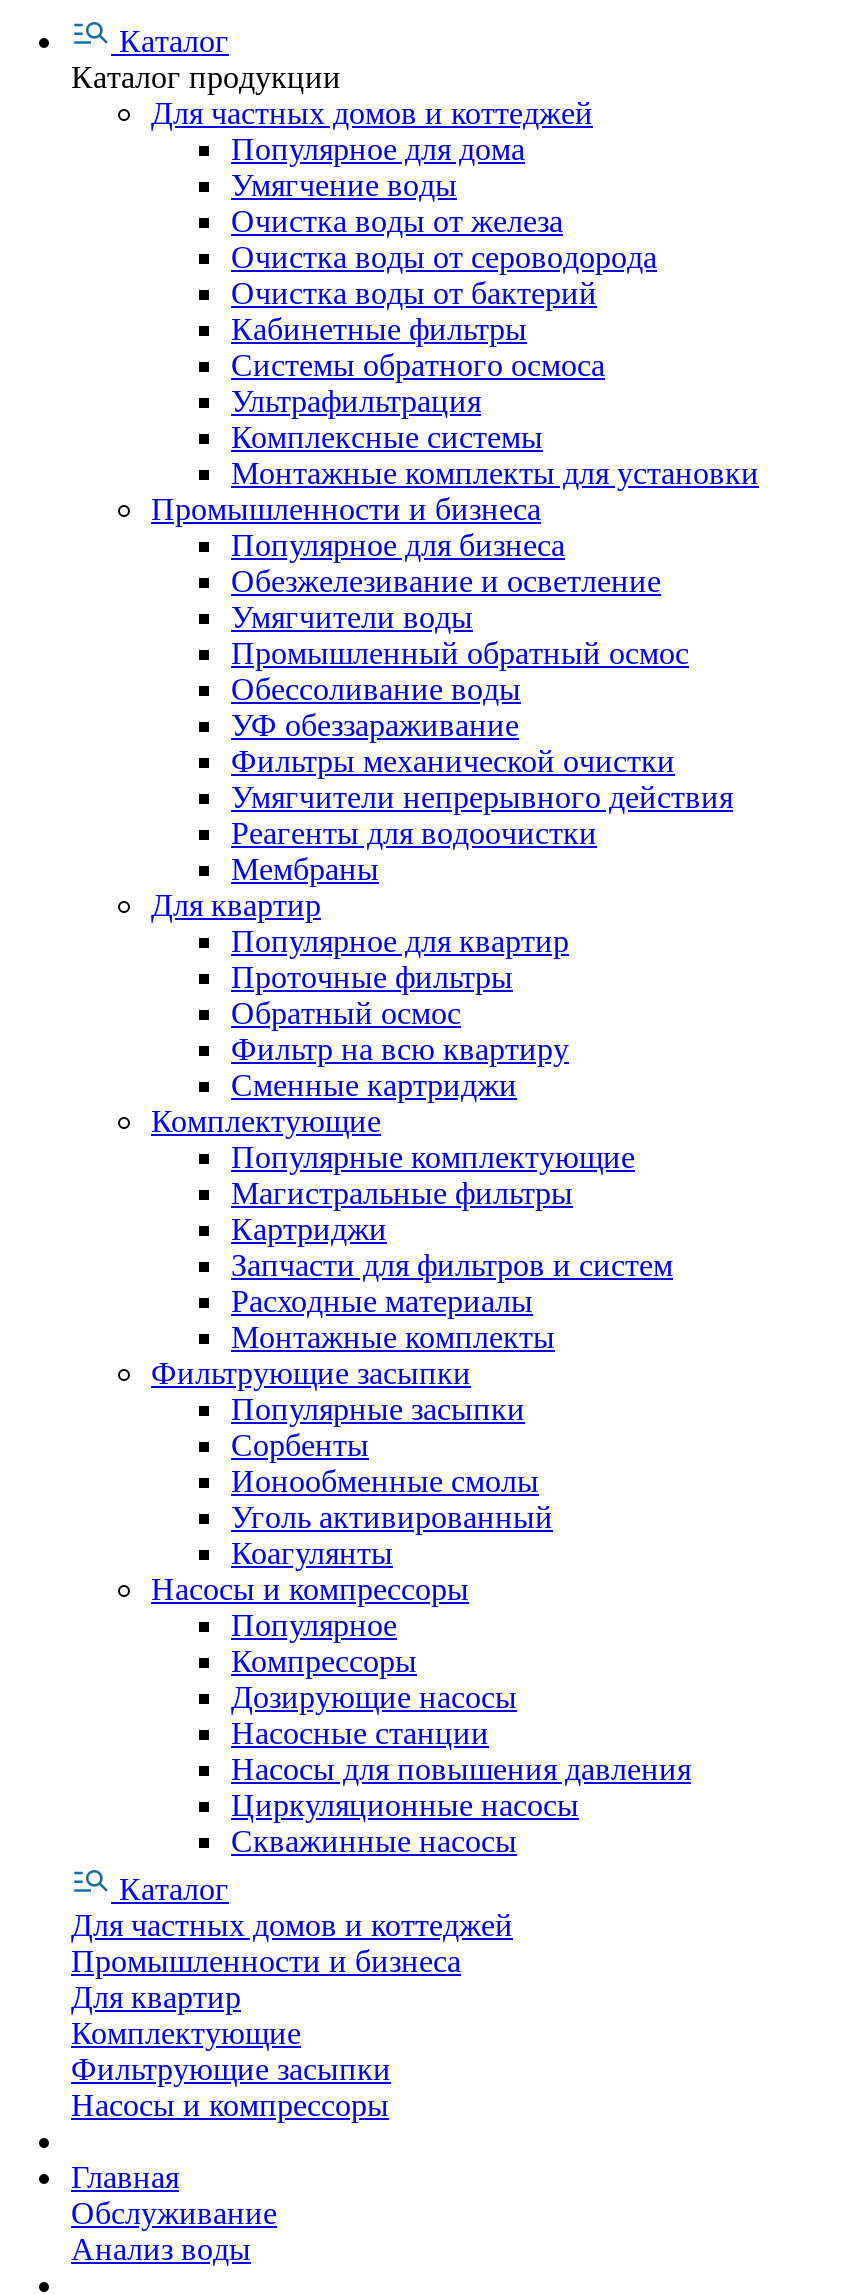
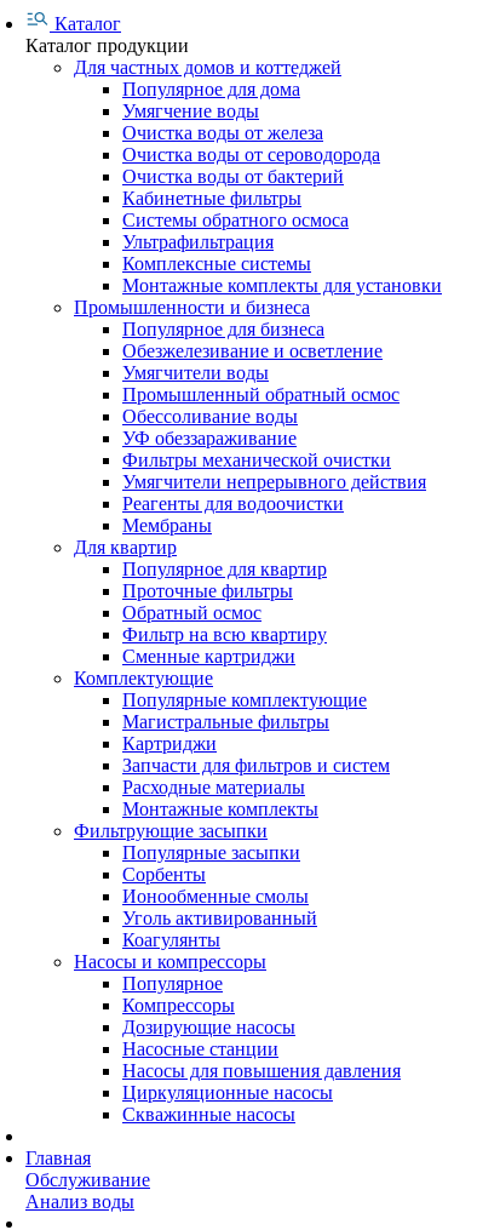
[71,1872,513,2122] Каталог | Для частных домов и коттеджей | Промышленности и бизнеса | Для квартир | Комплектующие | Фильтрующие засыпки | Насосы и компрессоры -> none

